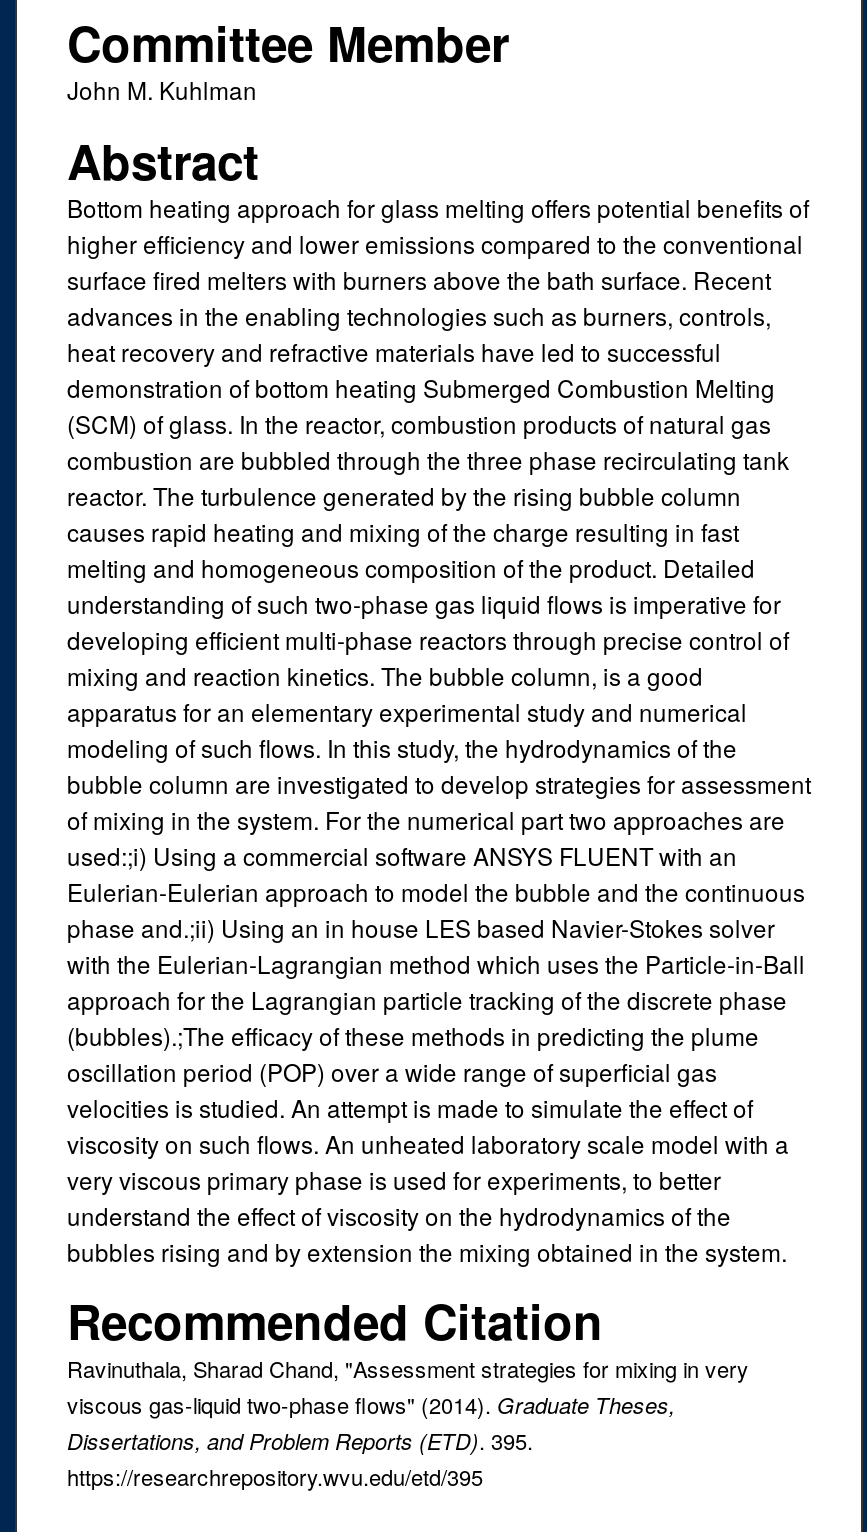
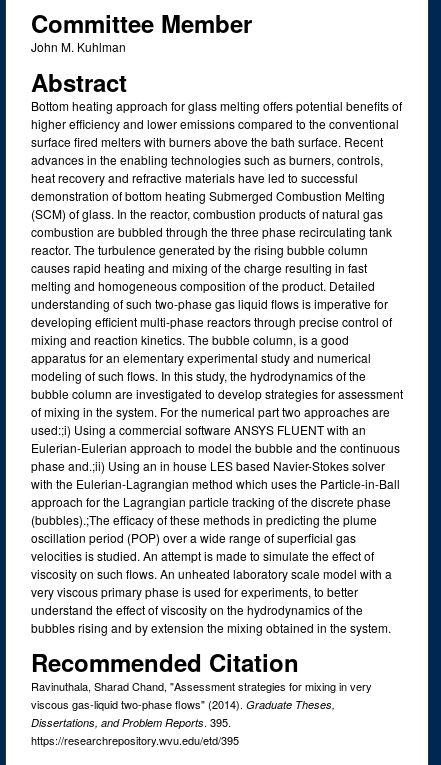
[67,1425,533,1457] Dissertations, and Problem Reports (ETD). 395. -> [31,714,231,730] Dissertations, and Problem Reports. 395.

